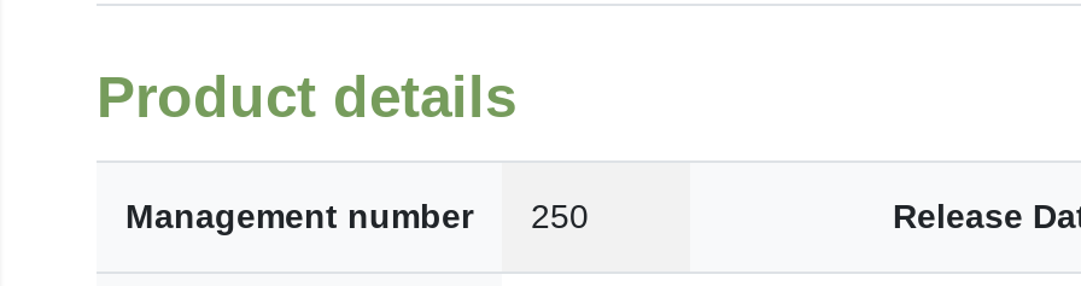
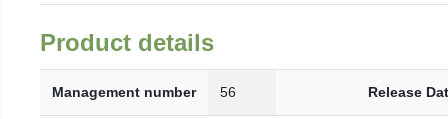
[125,198,589,237] Management number 250 -> [52,84,236,100] Management number 56

